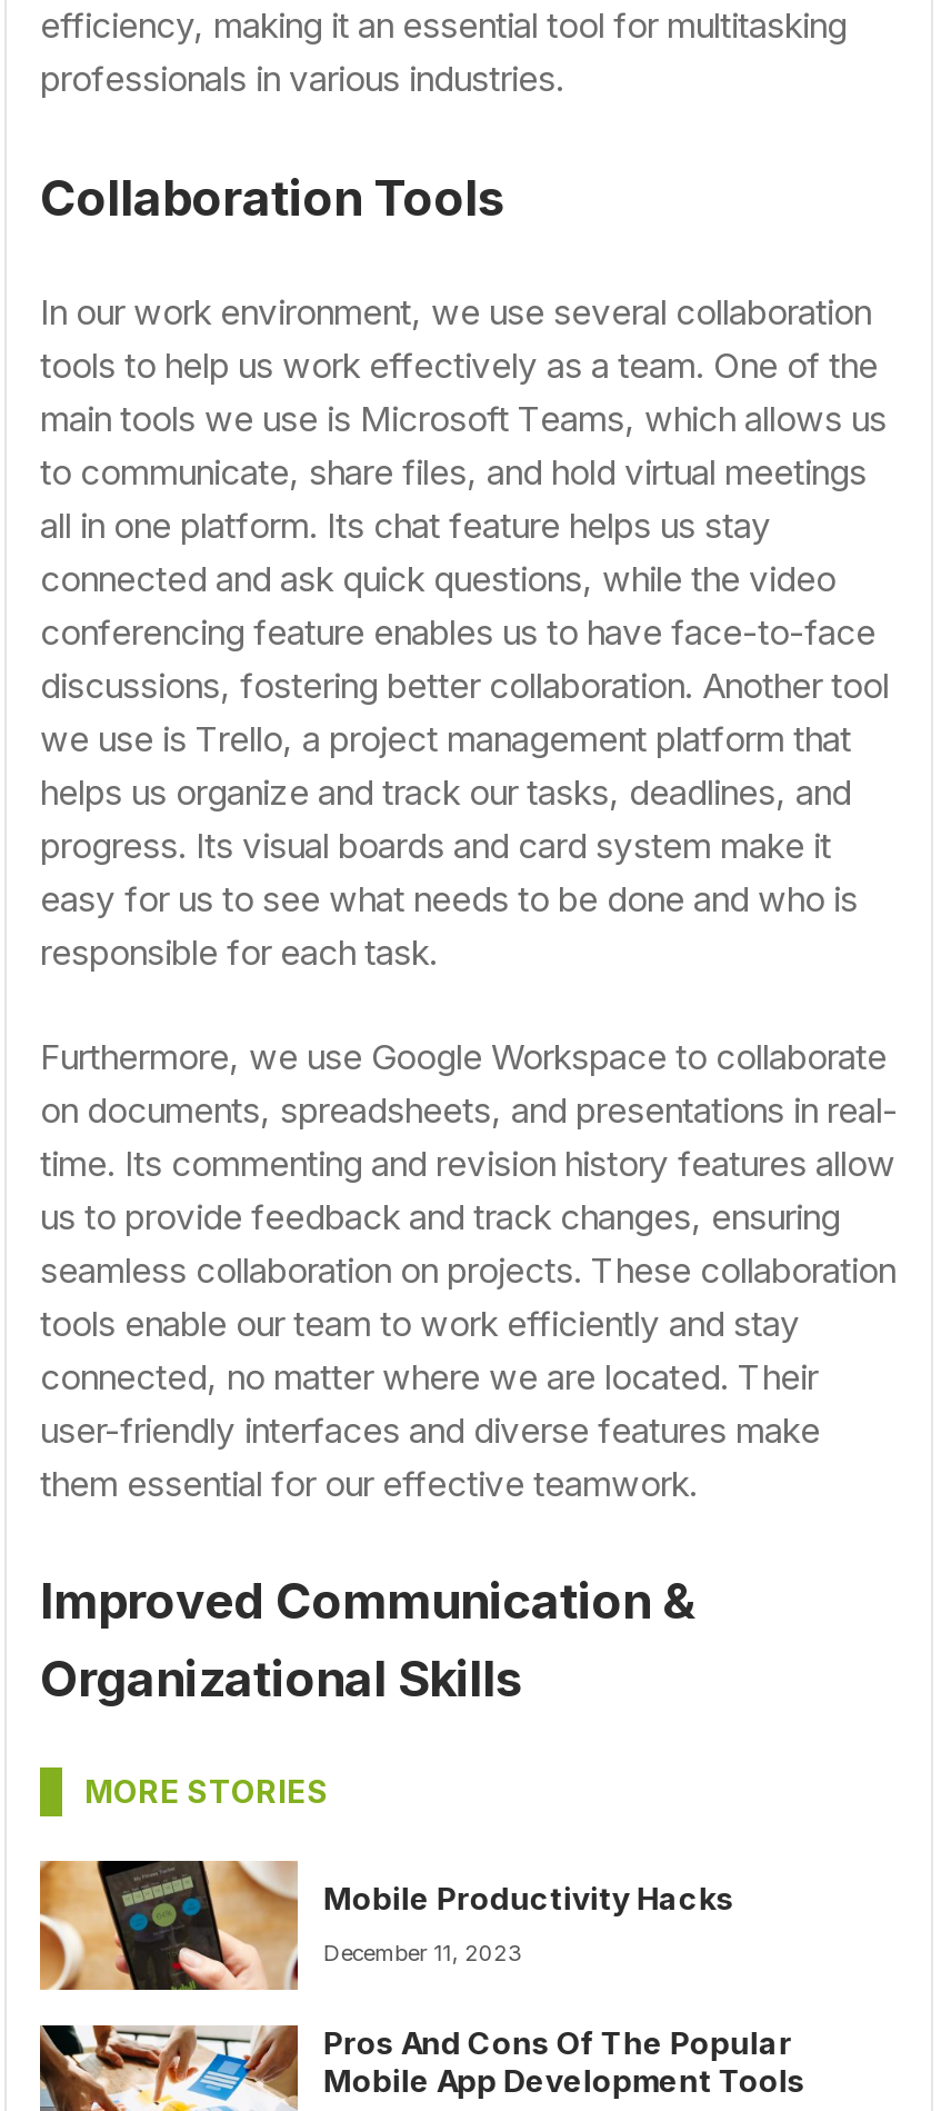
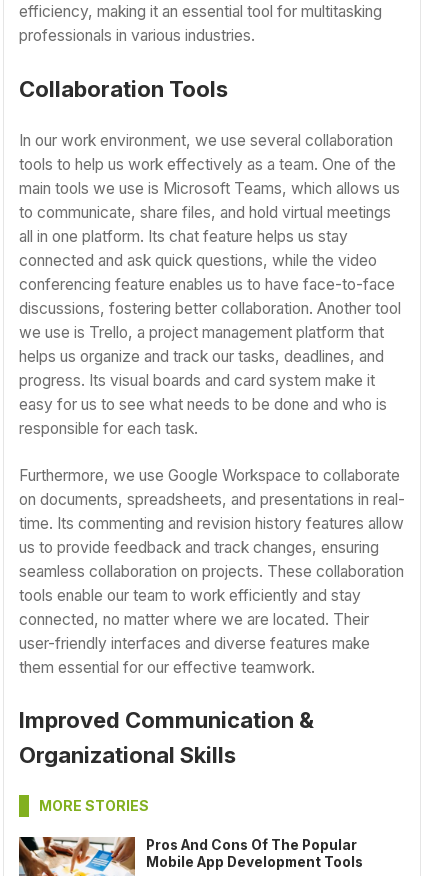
[38,1859,734,1994] [image] | Mobile Productivity Hacks | December 11, 2023 -> none

